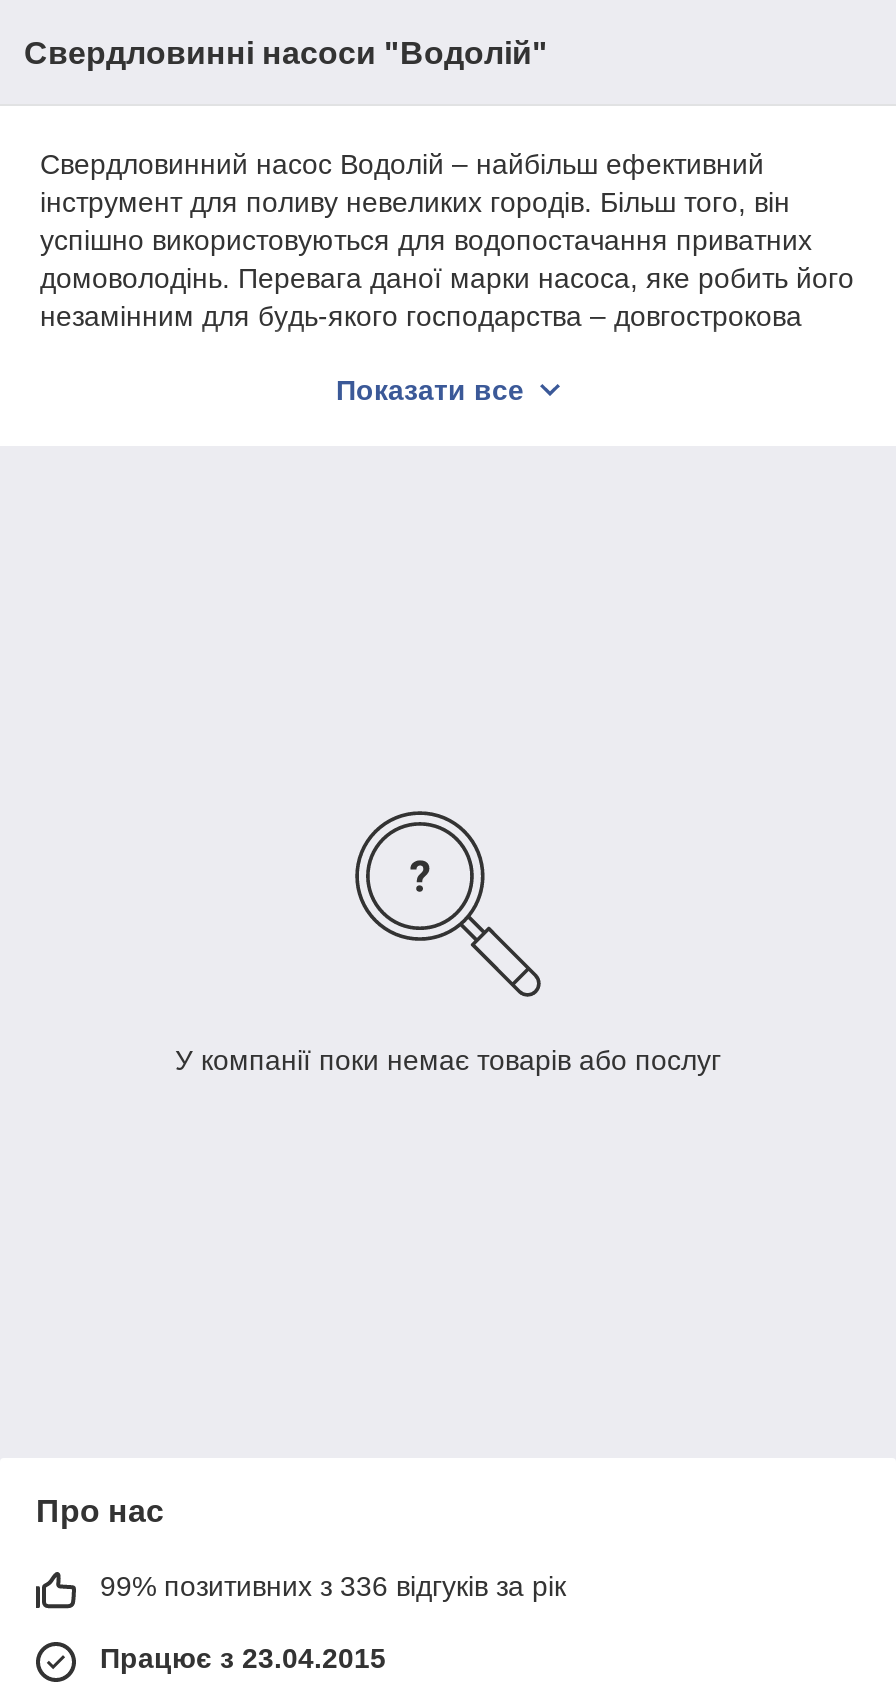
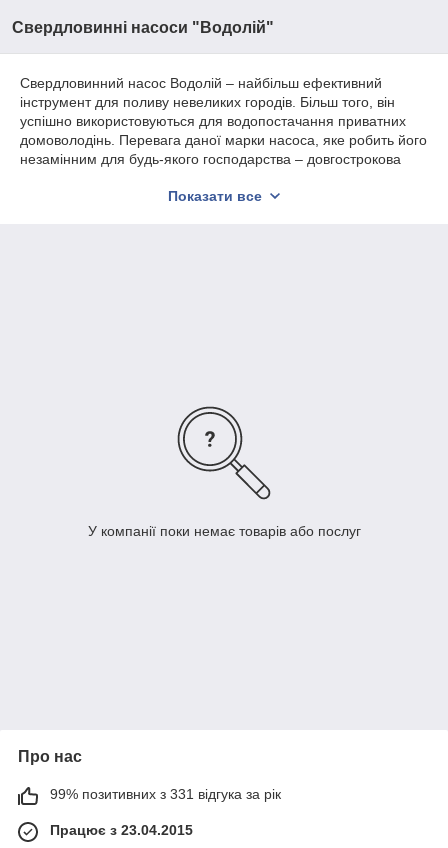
[100,1571,566,1603] 99% позитивних з 336 відгуків за рік -> [50,786,281,802] 99% позитивних з 331 відгука за рік

